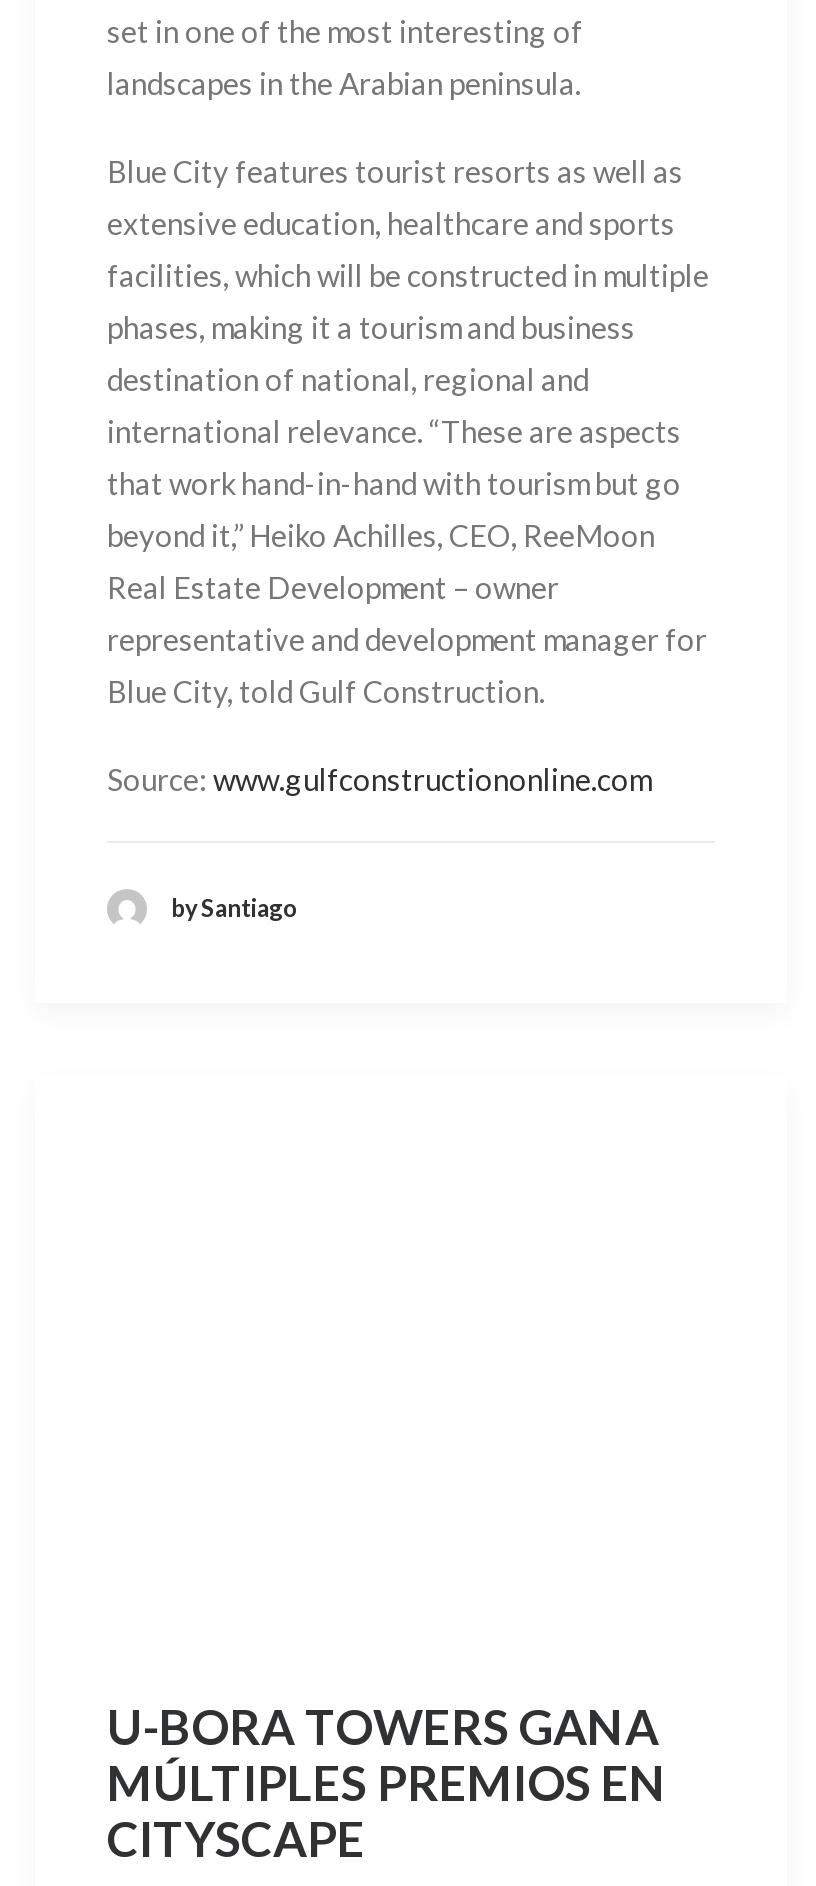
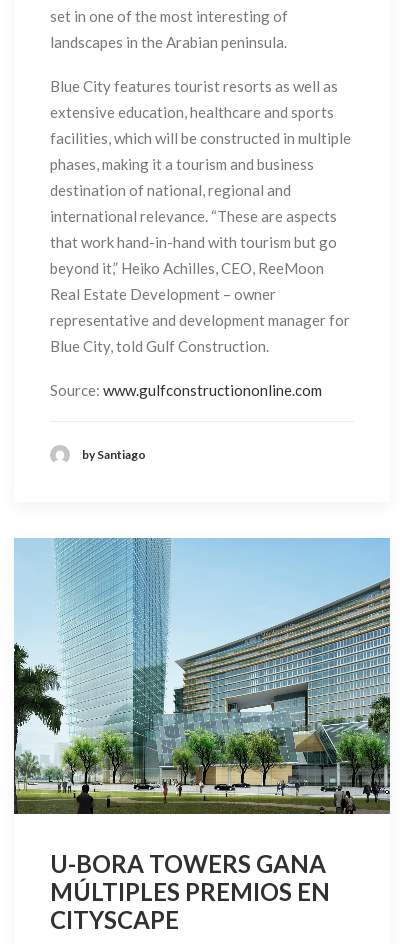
none -> [13,537,391,815] [image]

